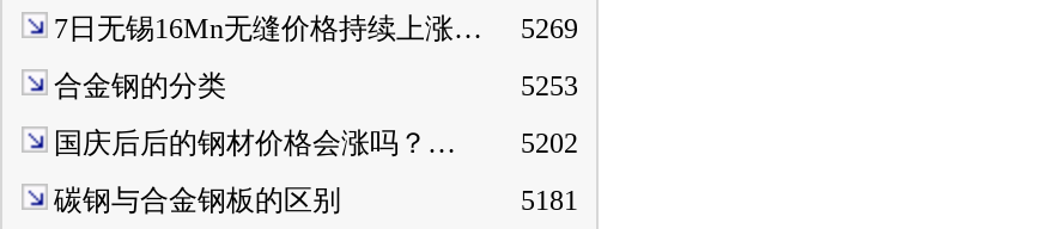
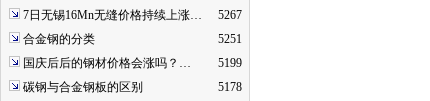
[54,12,578,45] 7日无锡16Mn无缝价格持续上涨… 5269 -> [22,8,241,22] 7日无锡16Mn无缝价格持续上涨… 5267
[521,69,578,103] 5253 -> [217,32,241,46] 5251
[54,126,578,160] 国庆后后的钢材价格会涨吗？… 5202 -> [22,56,241,70] 国庆后后的钢材价格会涨吗？… 5199
[521,184,578,217] 5181 -> [217,80,241,94] 5178

